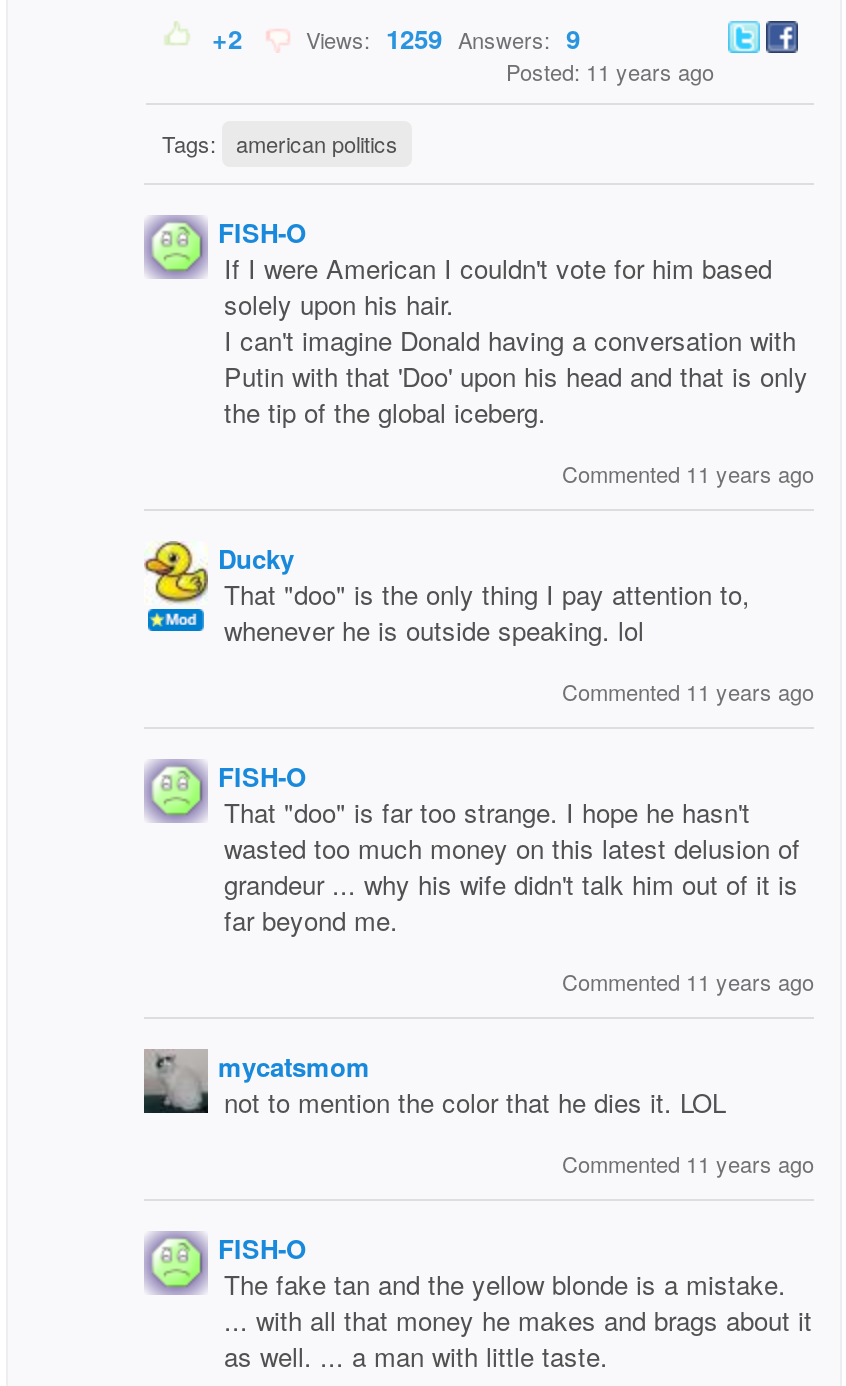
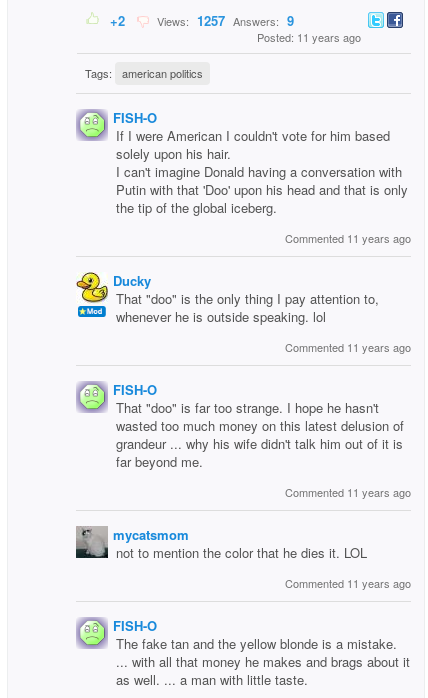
[294,19,580,57] Views: 1259 Answers: 9 -> [151,11,294,30] Views: 1257 Answers: 9

